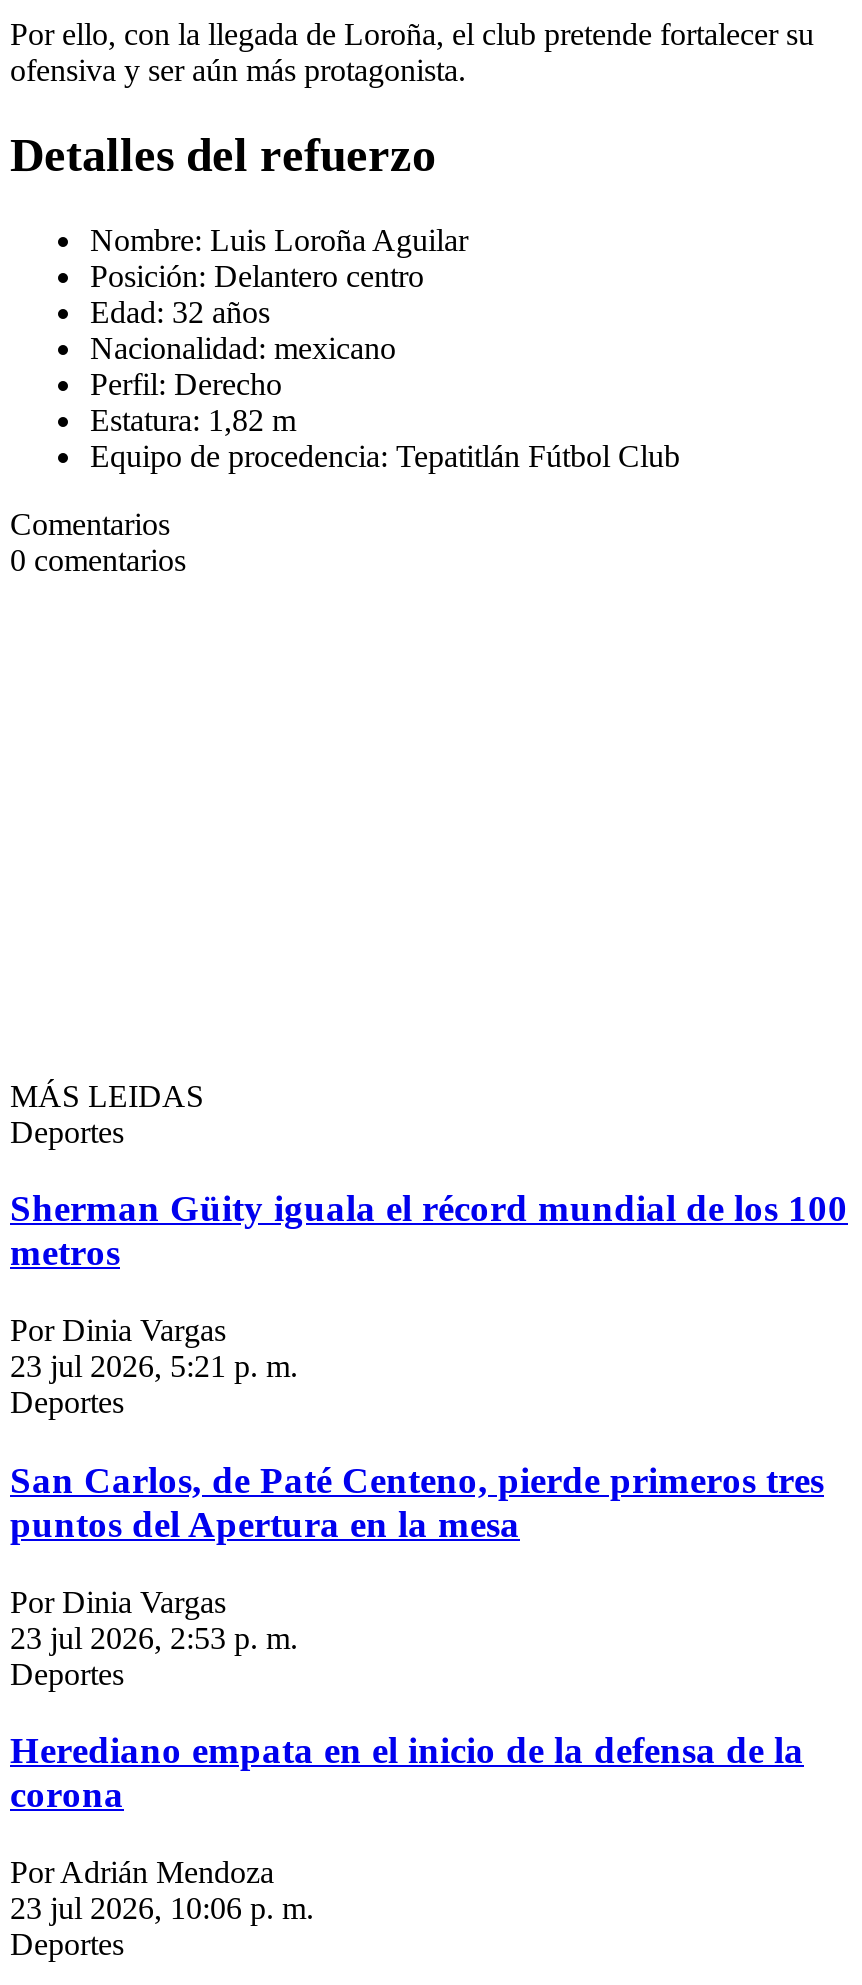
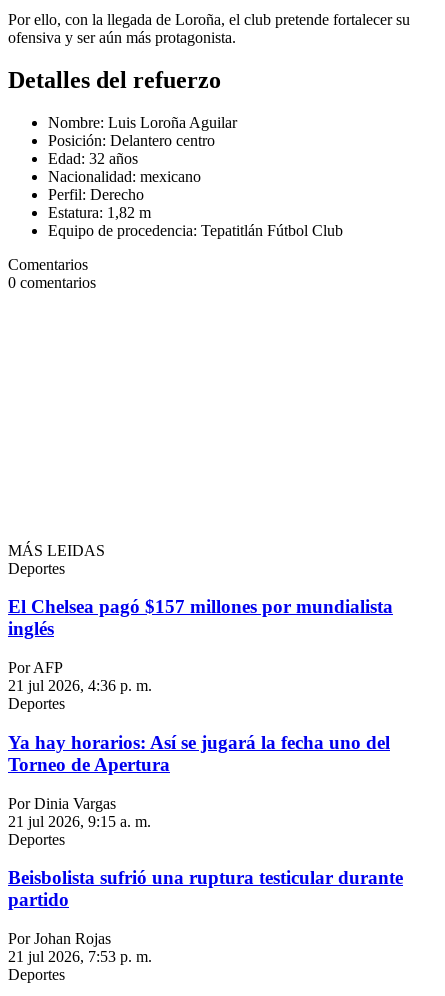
[10,1188,848,1274] Sherman Güity iguala el récord mundial de los 100 | metros -> [8,596,393,639] El Chelsea pagó $157 millones por mundialista | inglés
[10,1313,298,1383] Por Dinia Vargas | 23 jul 2026, 5:21 p. m. -> [8,659,152,694] Por AFP | 21 jul 2026, 4:36 p. m.
[10,1459,824,1545] San Carlos, de Paté Centeno, pierde primeros tres | puntos del Apertura en la mesa -> [8,732,390,775] Ya hay horarios: Así se jugará la fecha uno del | Torneo de Apertura
[10,1620,298,1654] 23 jul 2026, 2:53 p. m. -> [8,812,151,829] 21 jul 2026, 9:15 a. m.
[10,1729,804,1815] Herediano empata en el inicio de la defensa de la | corona -> [8,867,403,910] Beisbolista sufrió una ruptura testicular durante | partido
[10,1855,314,1925] Por Adrián Mendoza | 23 jul 2026, 10:06 p. m. -> [8,930,152,965] Por Johan Rojas | 21 jul 2026, 7:53 p. m.

